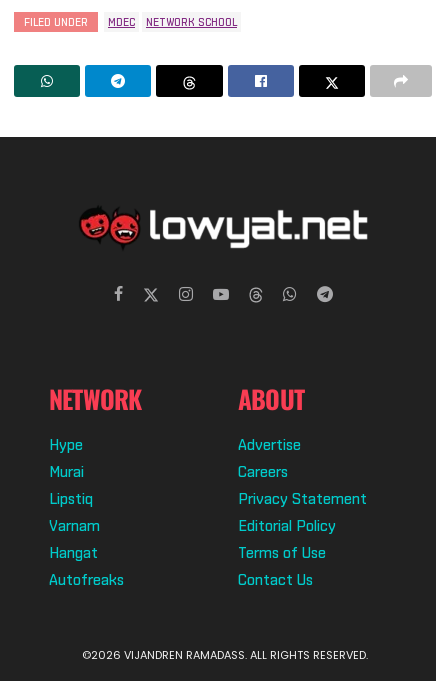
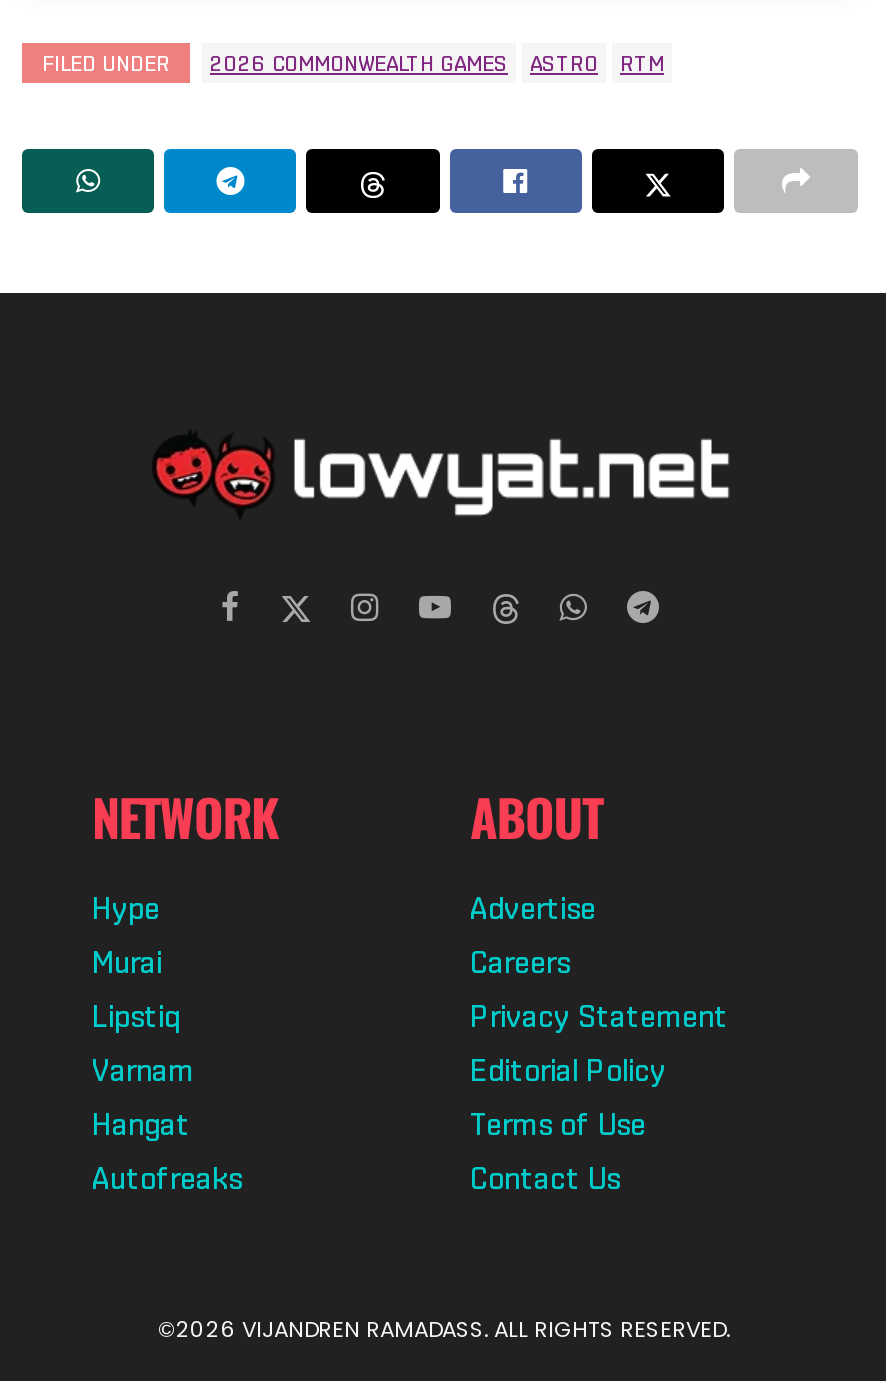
[108,16,237,28] MDEC | NETWORK SCHOOL -> [210,51,664,75] 2026 COMMONWEALTH GAMES | ASTRO | RTM

